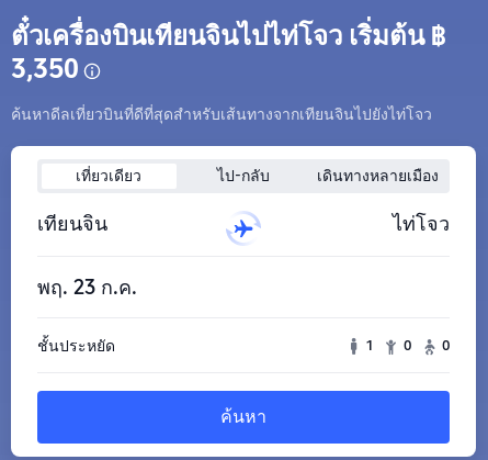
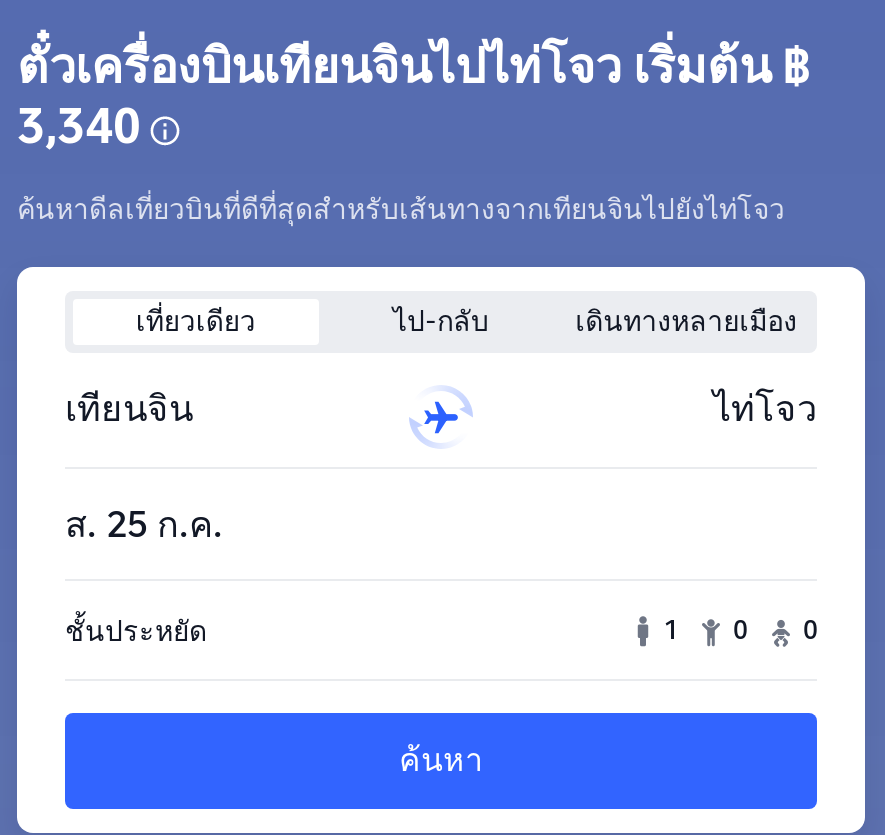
[11,53,79,85] 3,350 -> [17,97,141,155] 3,340
[37,276,137,299] พฤ. 23 ก.ค. -> [65,503,223,545] ส. 25 ก.ค.

